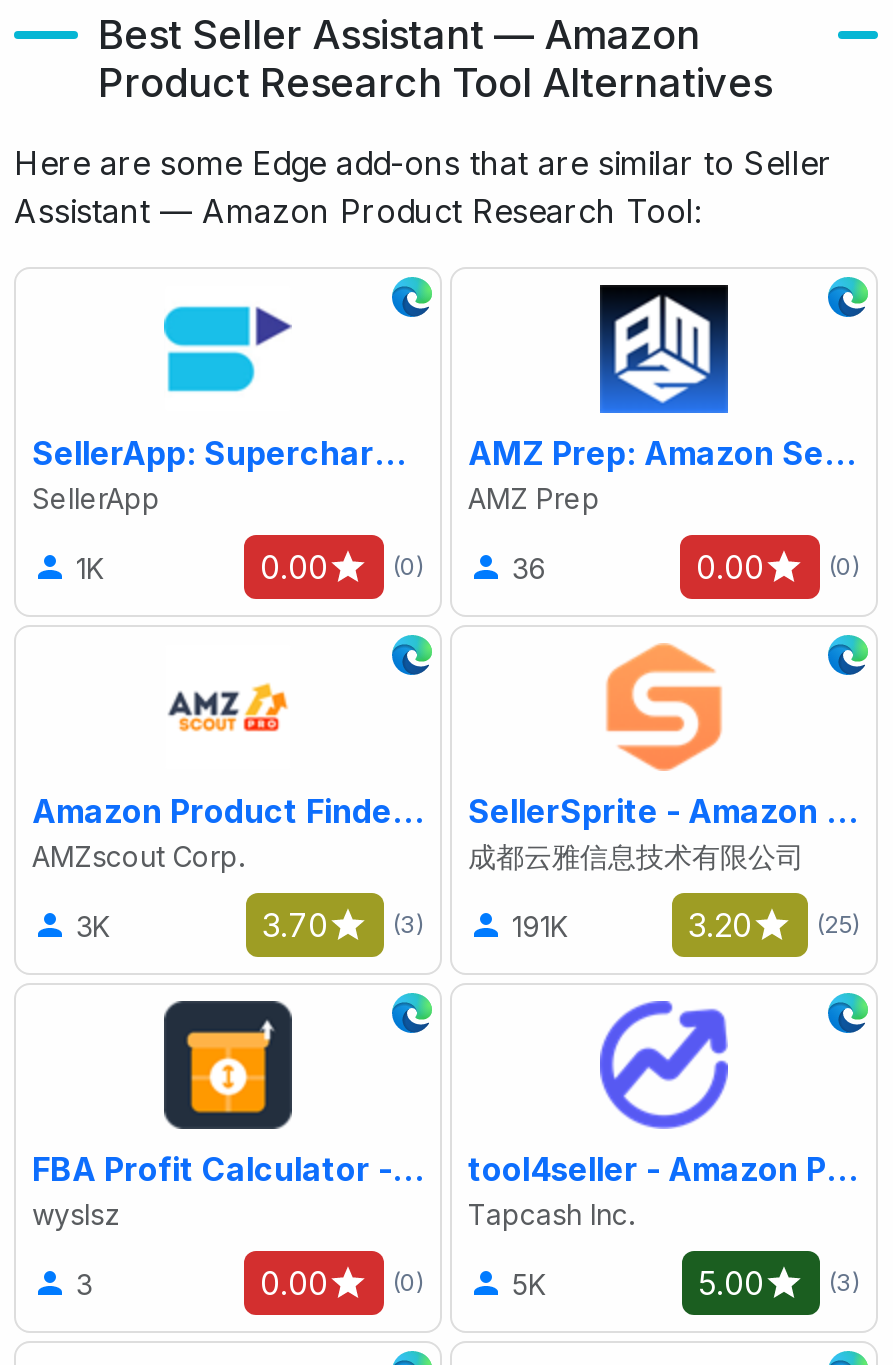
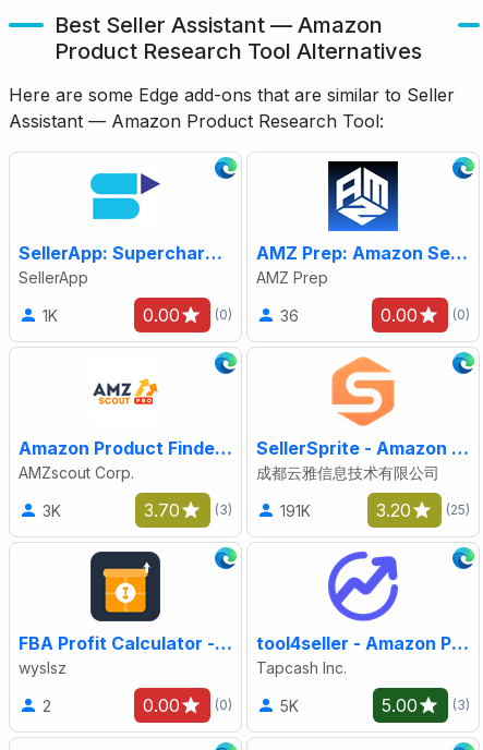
[76,1267,92,1301] 3 -> [43,696,51,715] 2

